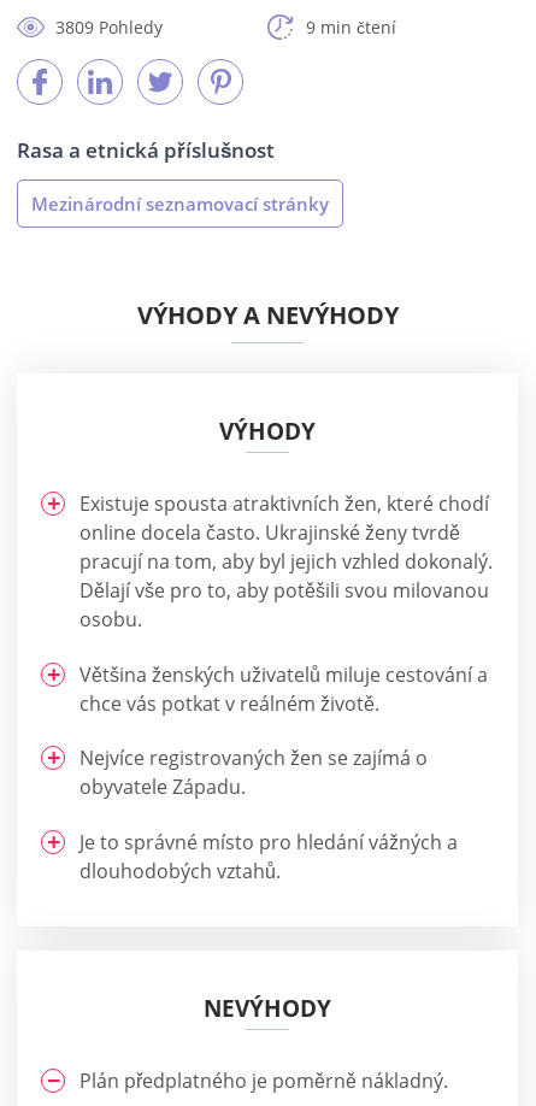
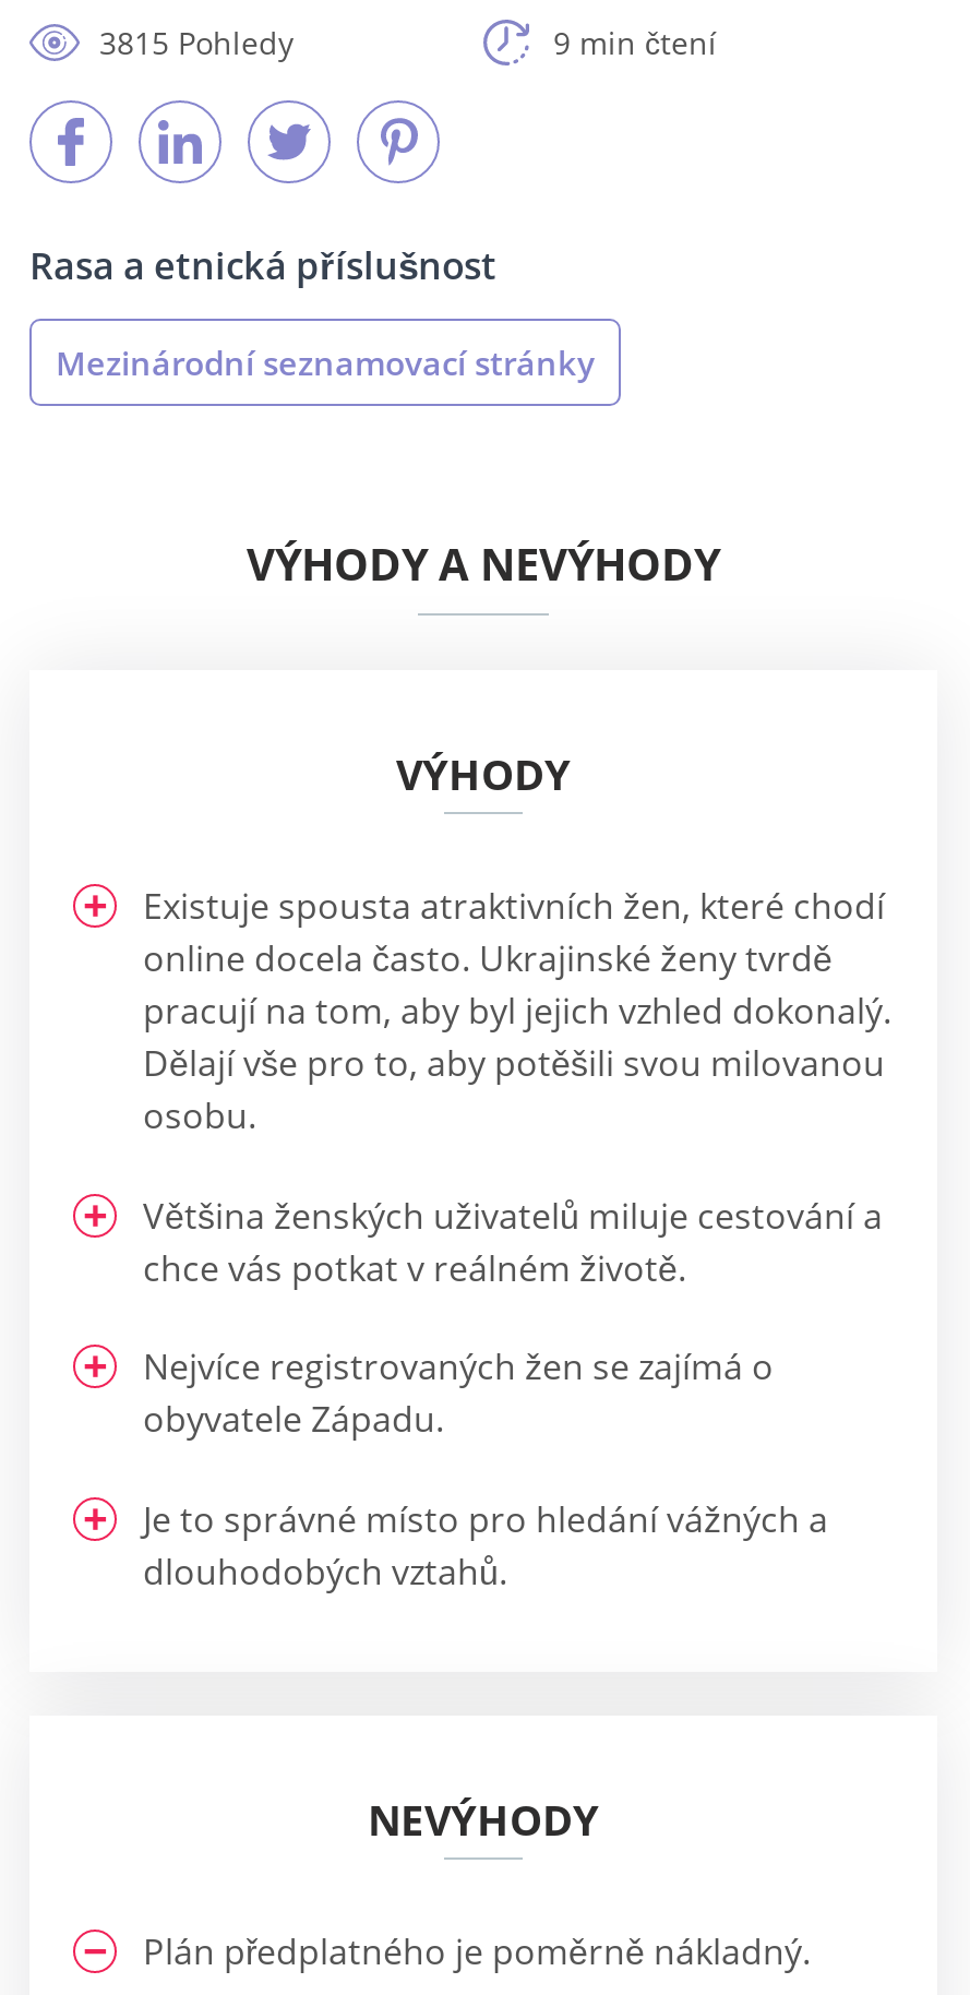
[55,16,163,39] 3809 Pohledy -> [99,22,294,64] 3815 Pohledy

